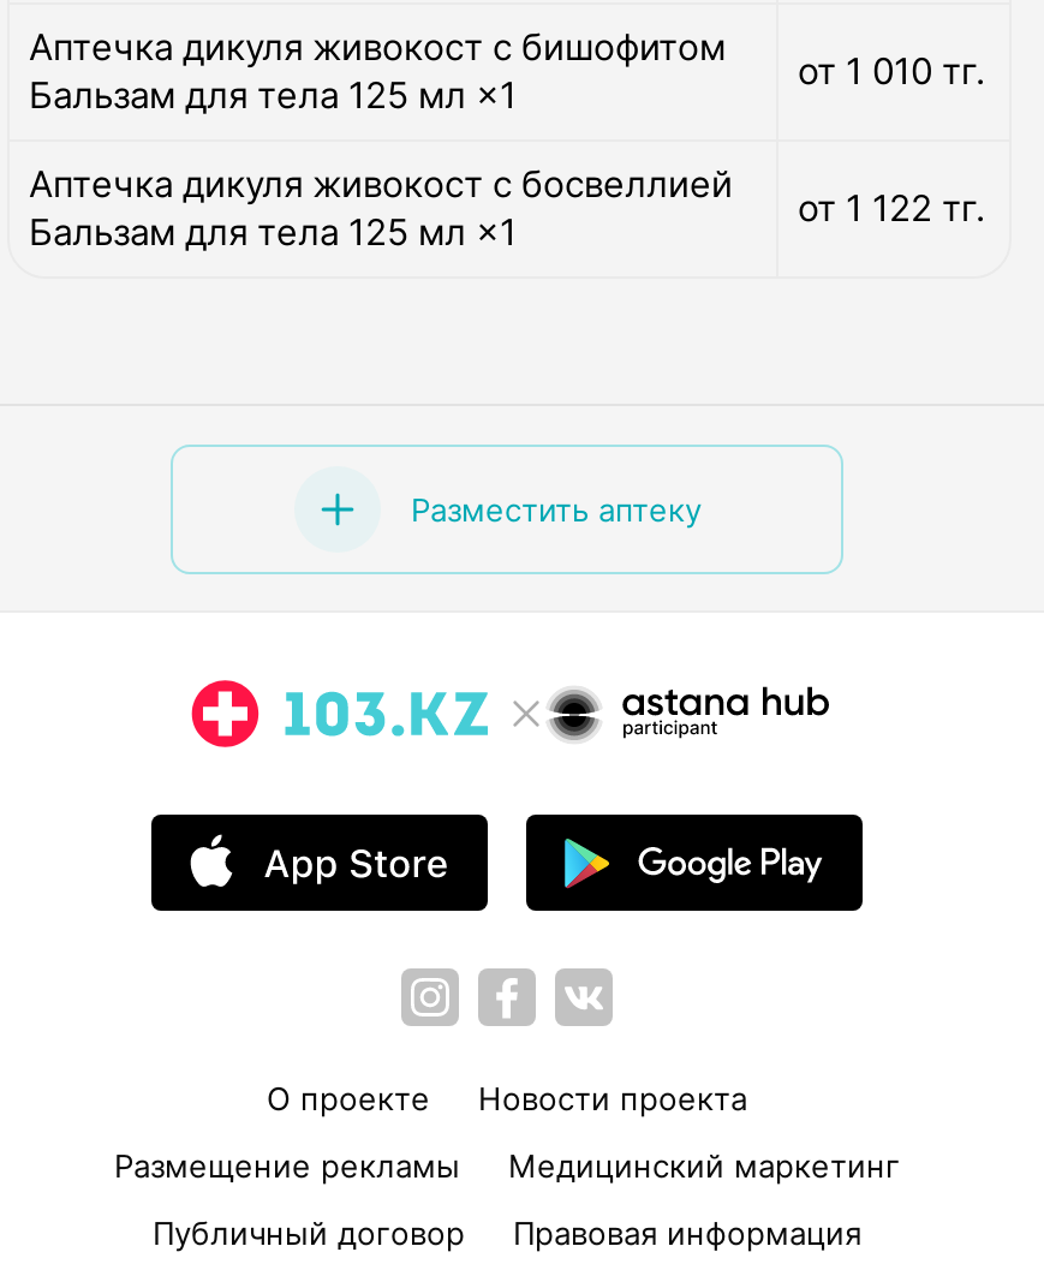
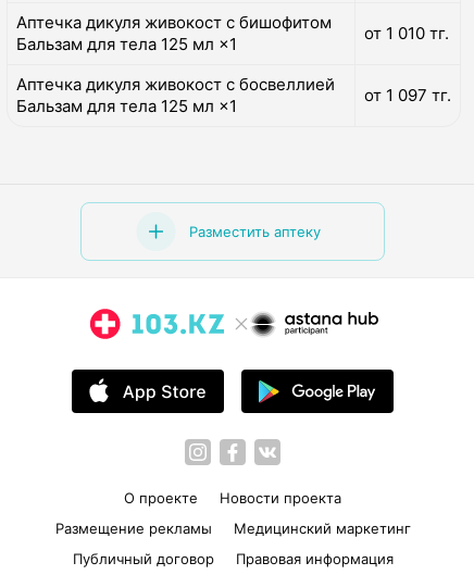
[798,186,985,231] от 1 122 тг. -> [364,85,451,106] от 1 097 тг.

